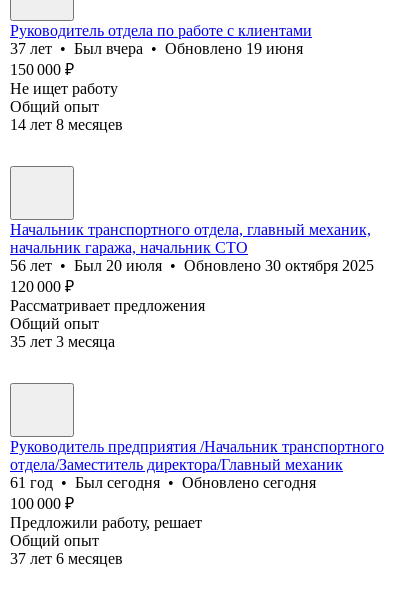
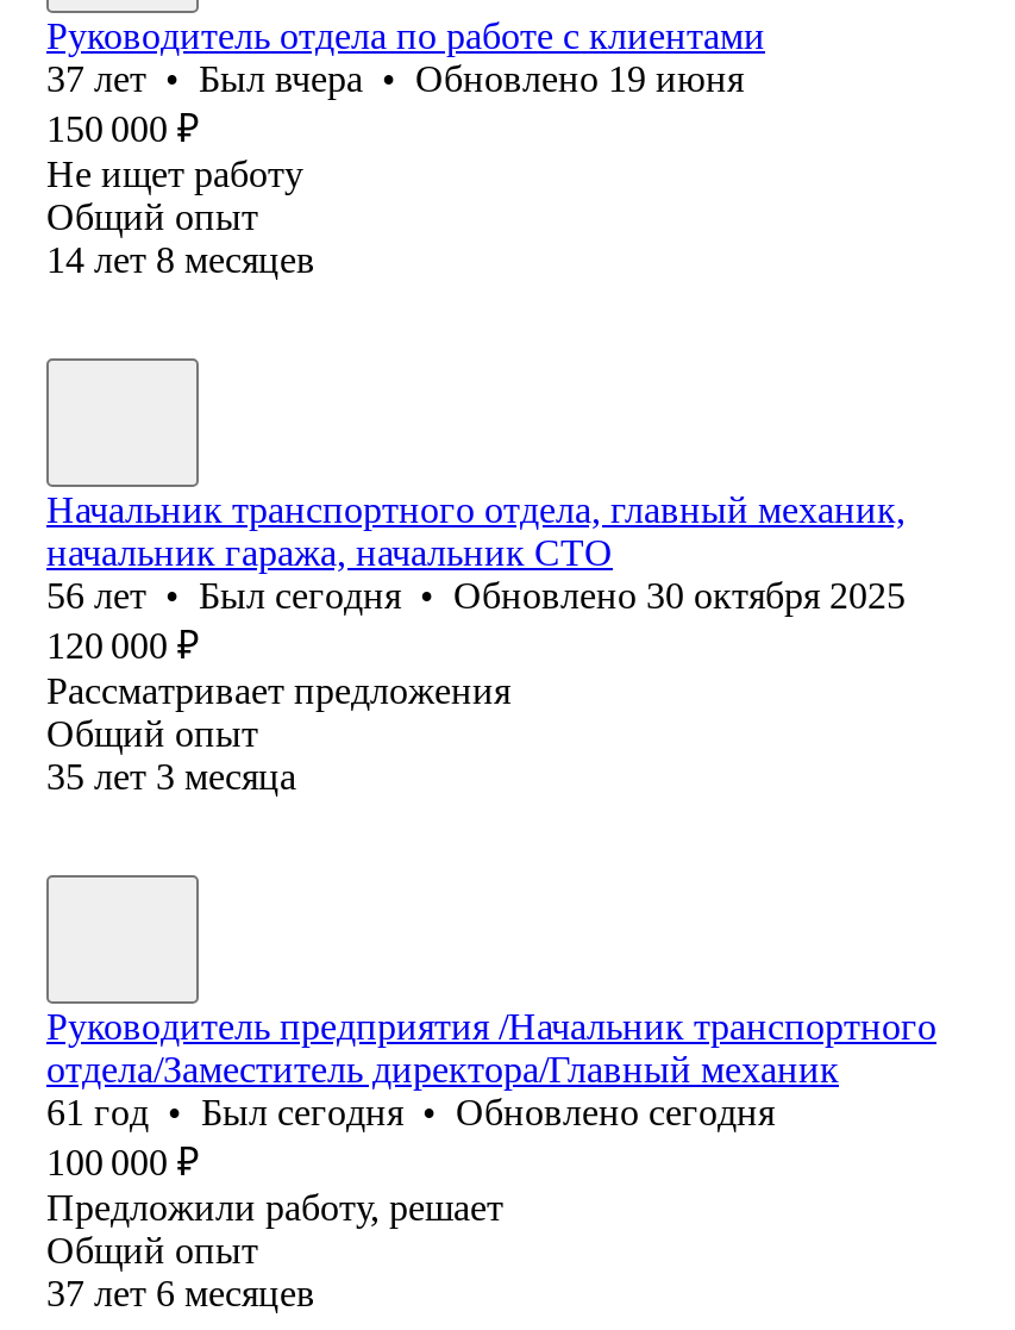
[10,257,374,274] 56 лет • Был 20 июля • Обновлено 30 октября 2025 -> [46,575,906,615] 56 лет • Был сегодня • Обновлено 30 октября 2025

